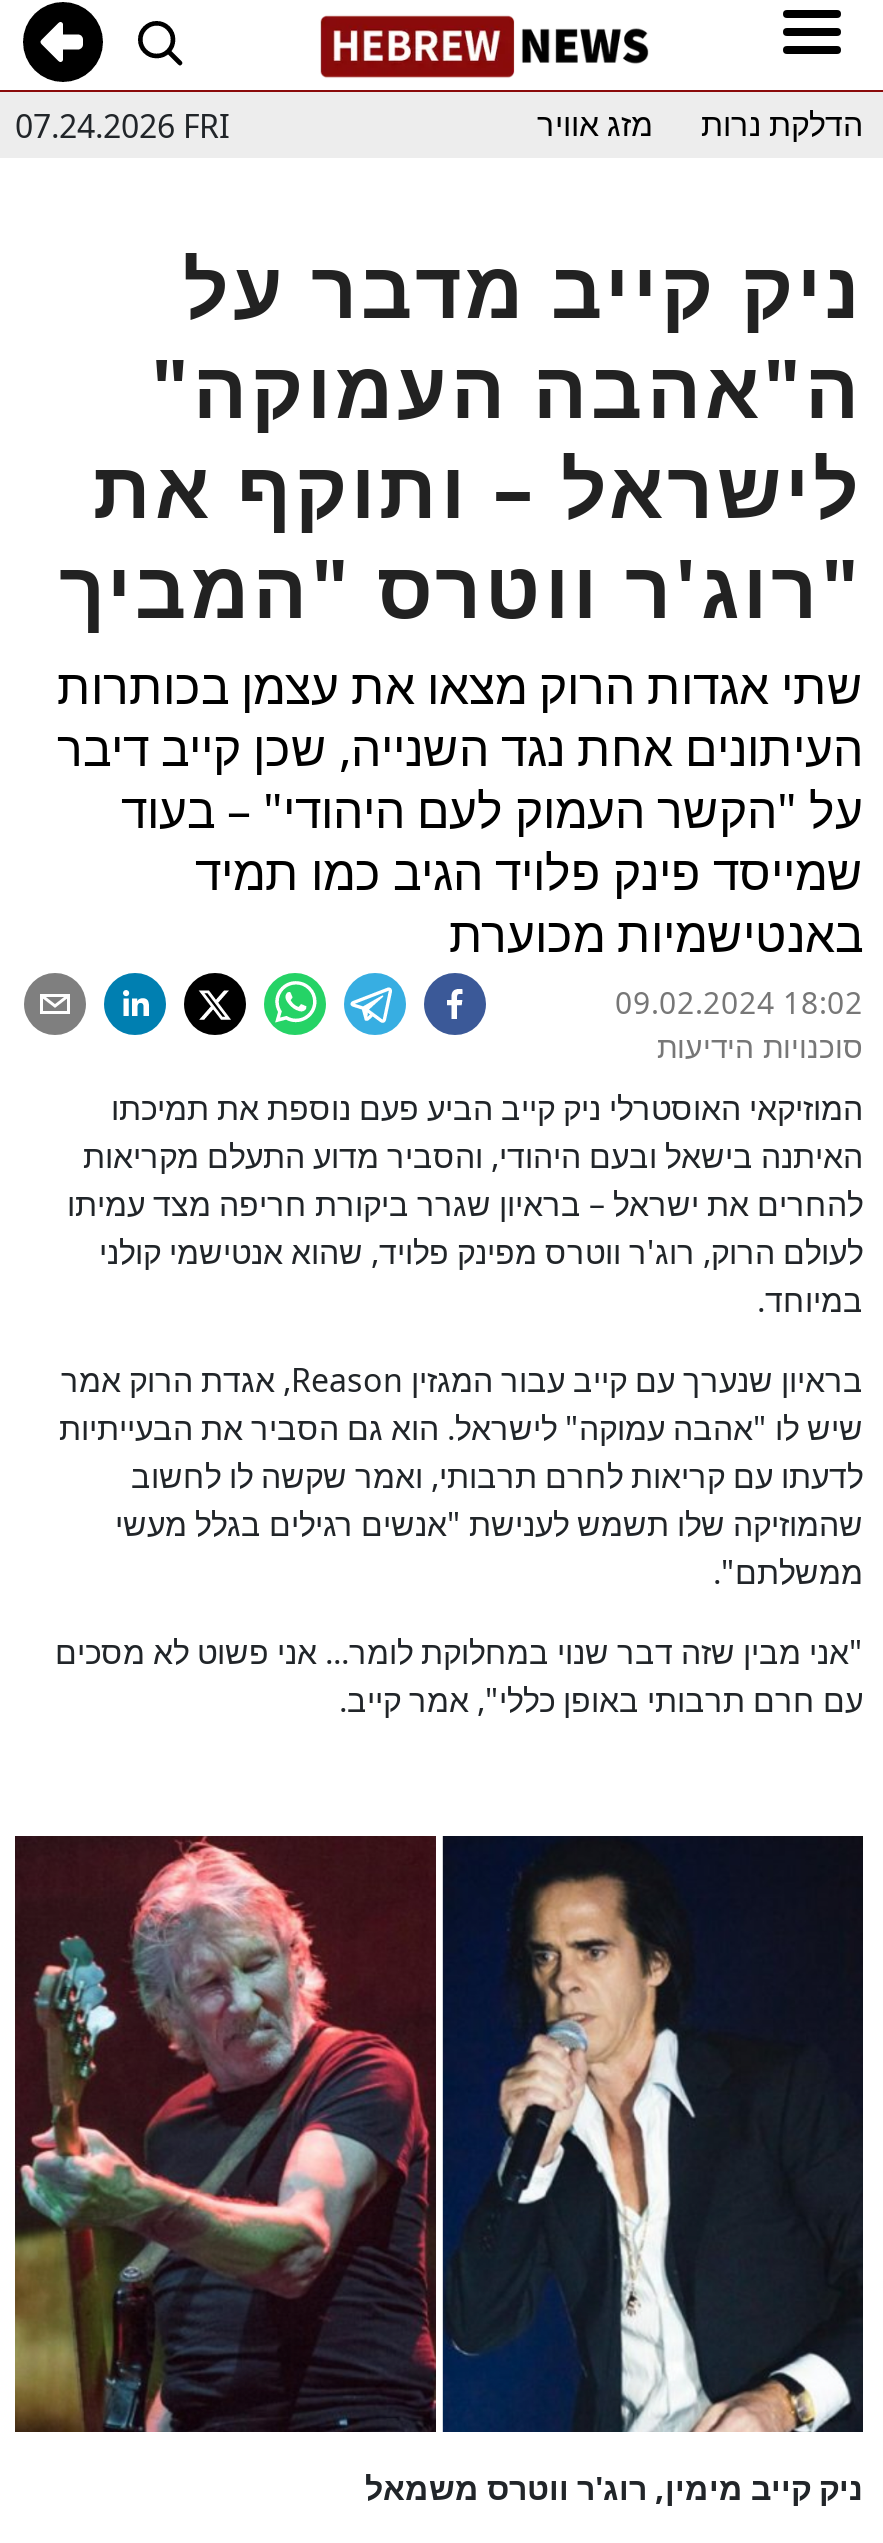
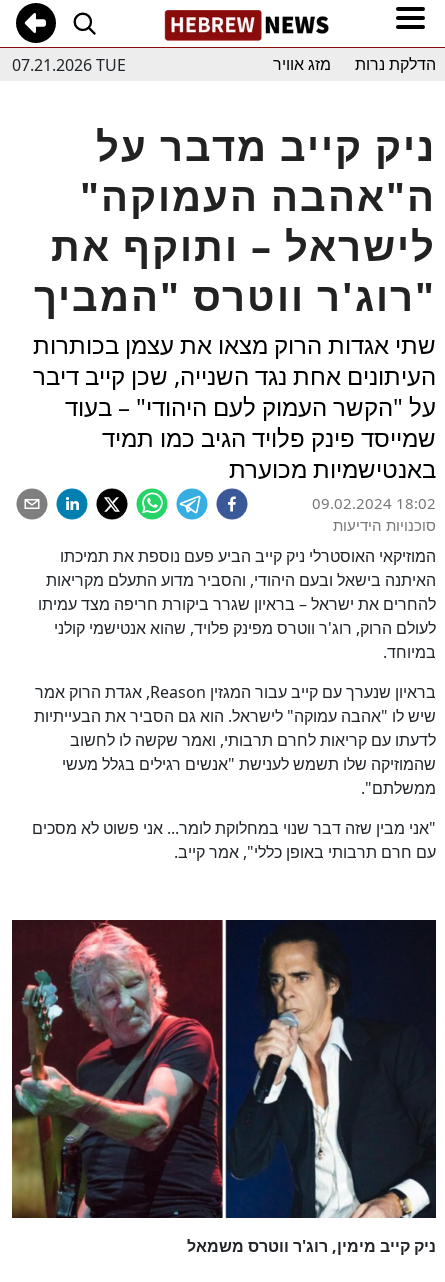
[15,103,229,147] 07.24.2026 FRI -> [12,53,126,75] 07.21.2026 TUE

